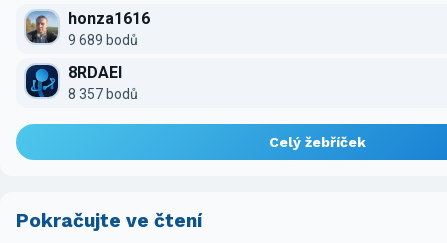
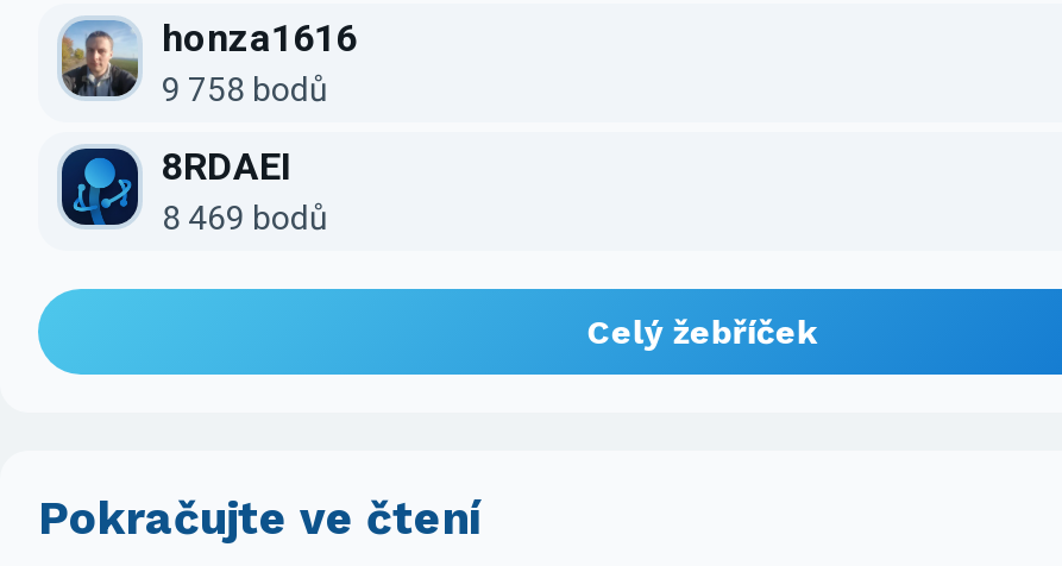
[68,32,138,48] 9 689 bodů -> [162,70,328,108] 9 758 bodů
[68,86,138,102] 8 357 bodů -> [162,198,328,236] 8 469 bodů

